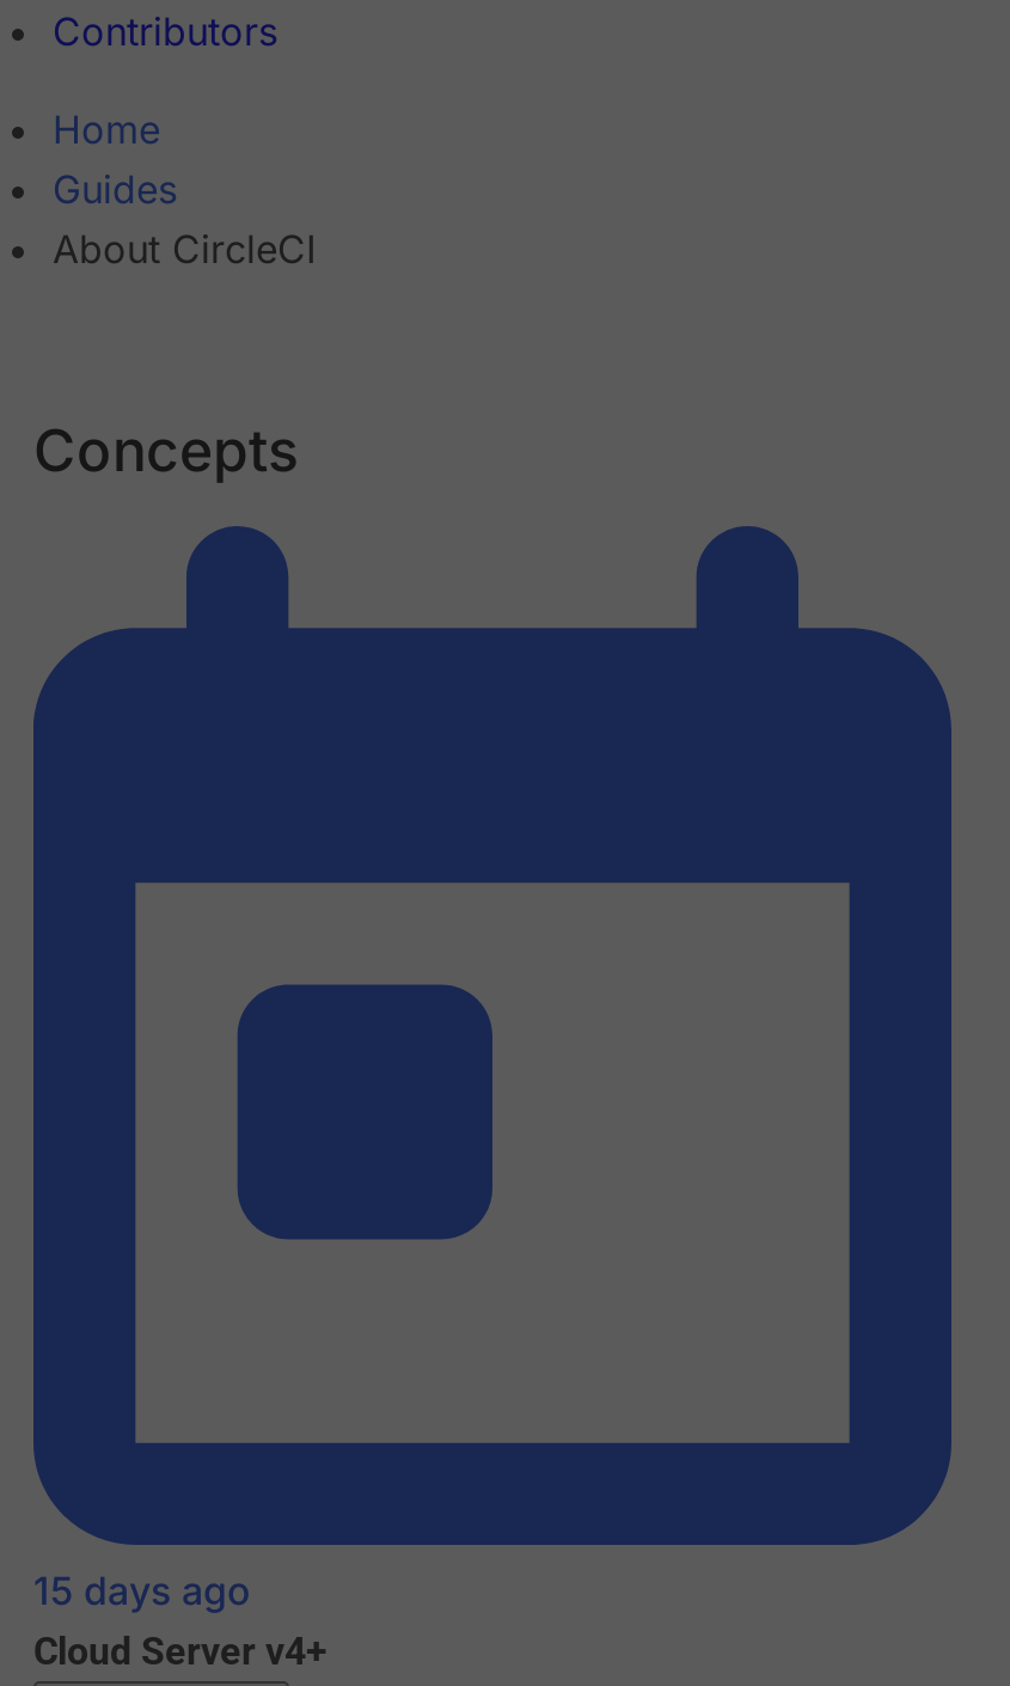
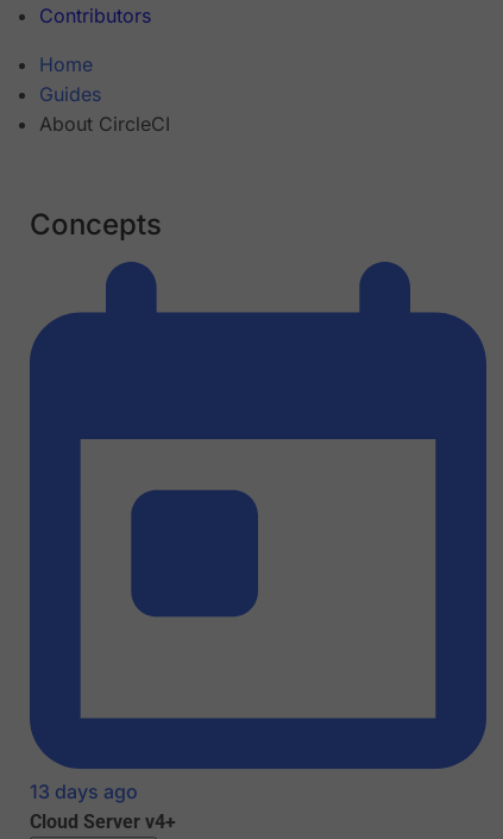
[33,1568,251,1615] 15 days ago -> [30,780,138,804] 13 days ago

